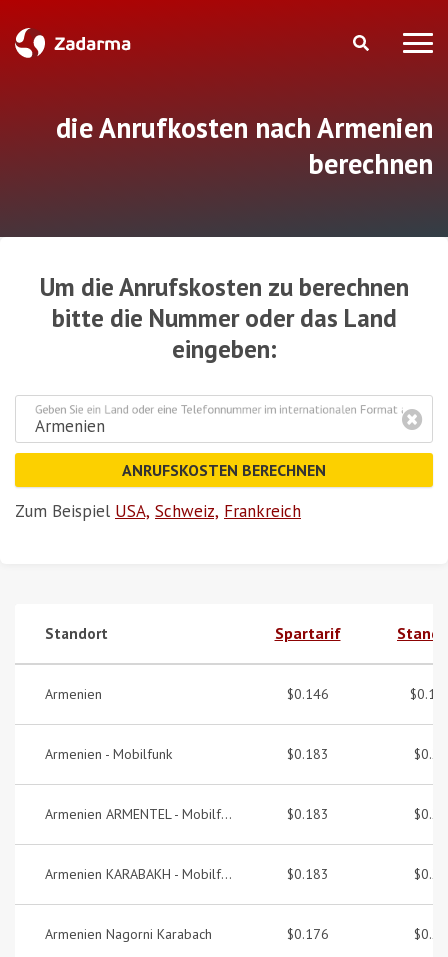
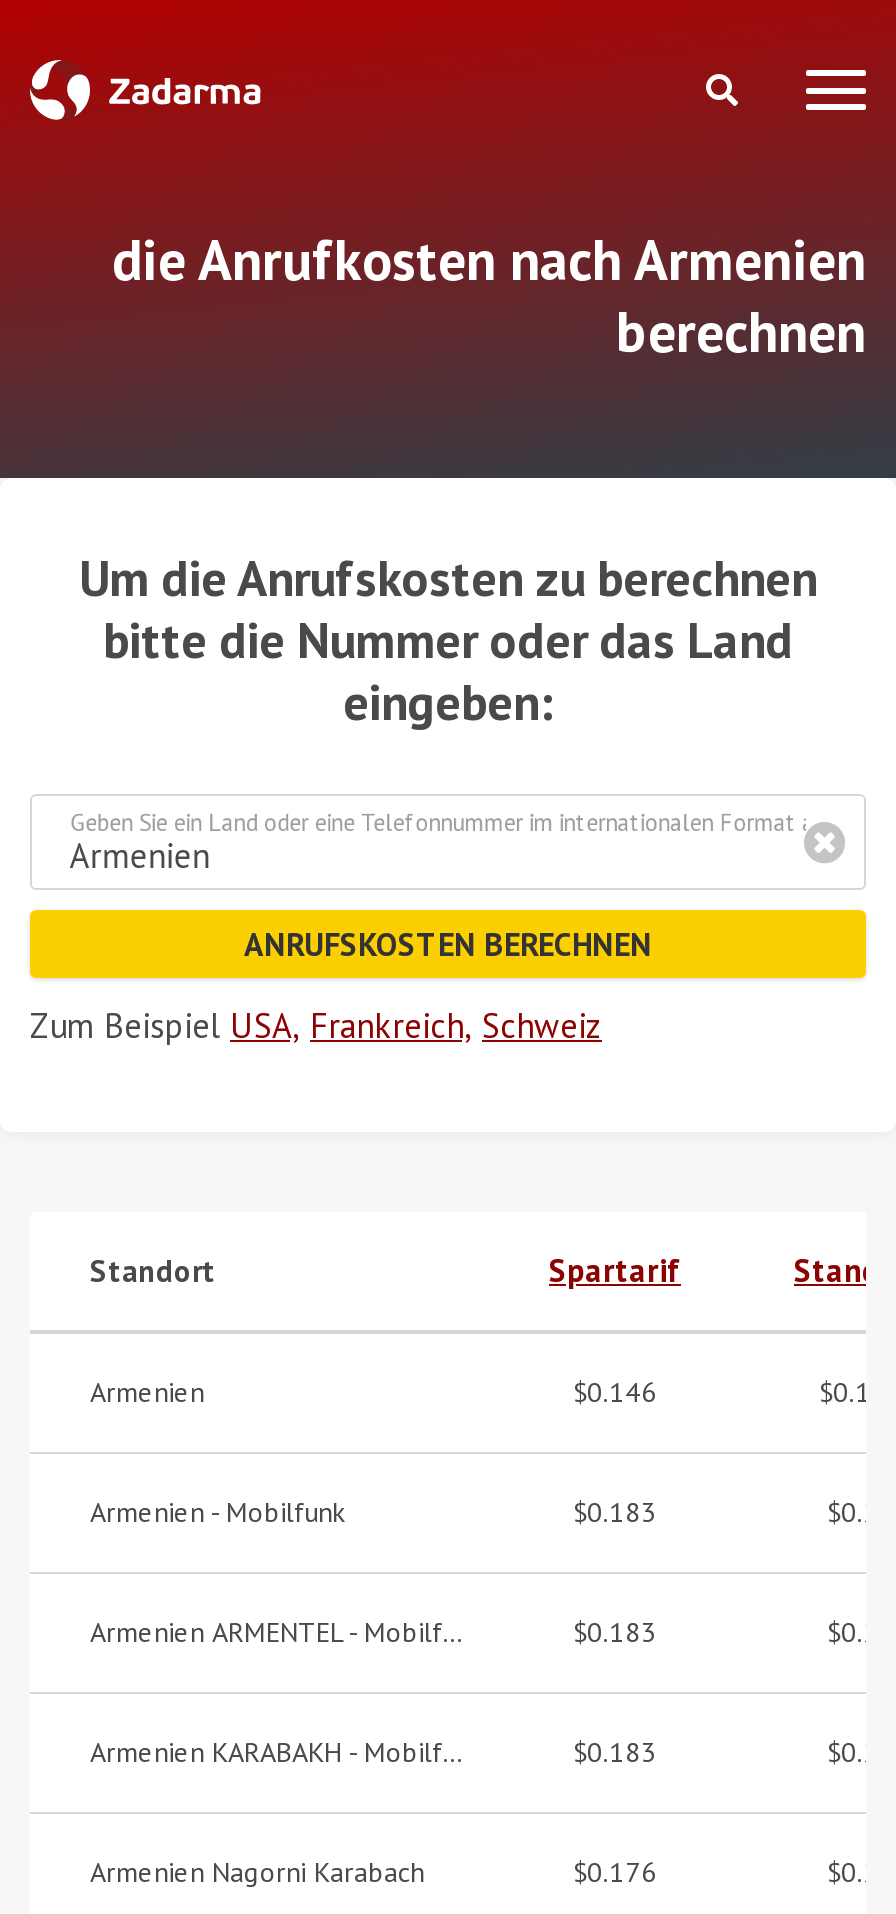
[15,500,301,522] Zum Beispiel USA, Schweiz, Frankreich -> [30,1004,602,1048] Zum Beispiel USA, Frankreich, Schweiz

